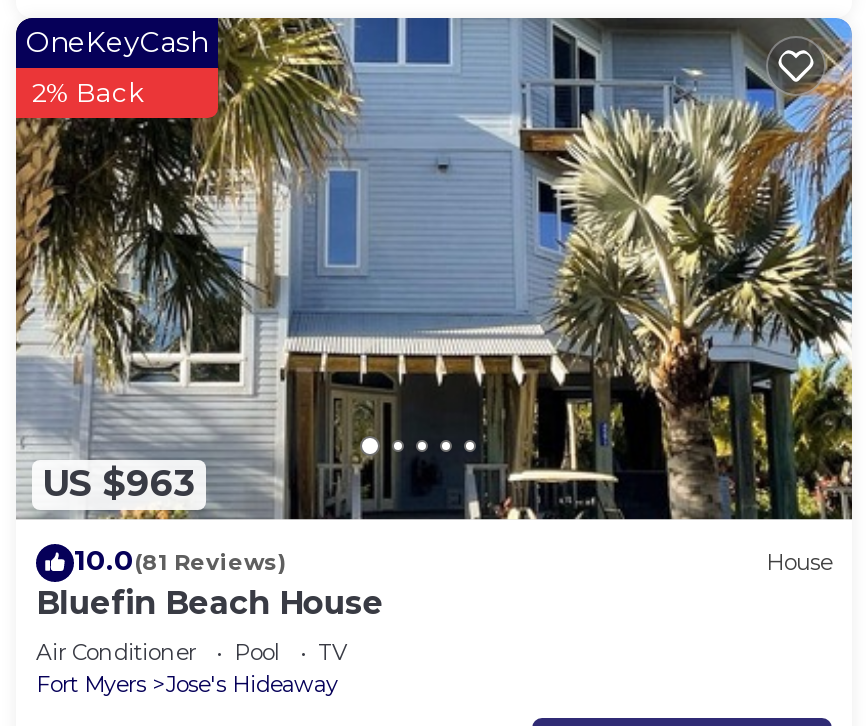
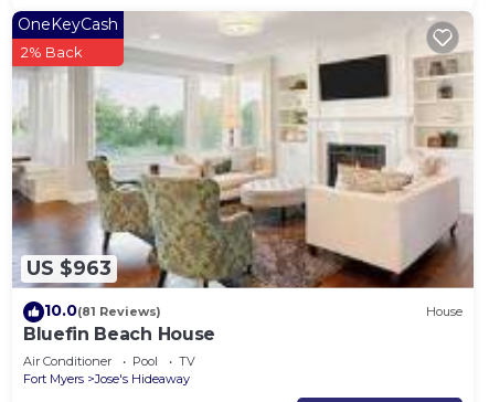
[14,16,854,520] [image] -> [12,11,474,288] [image]

